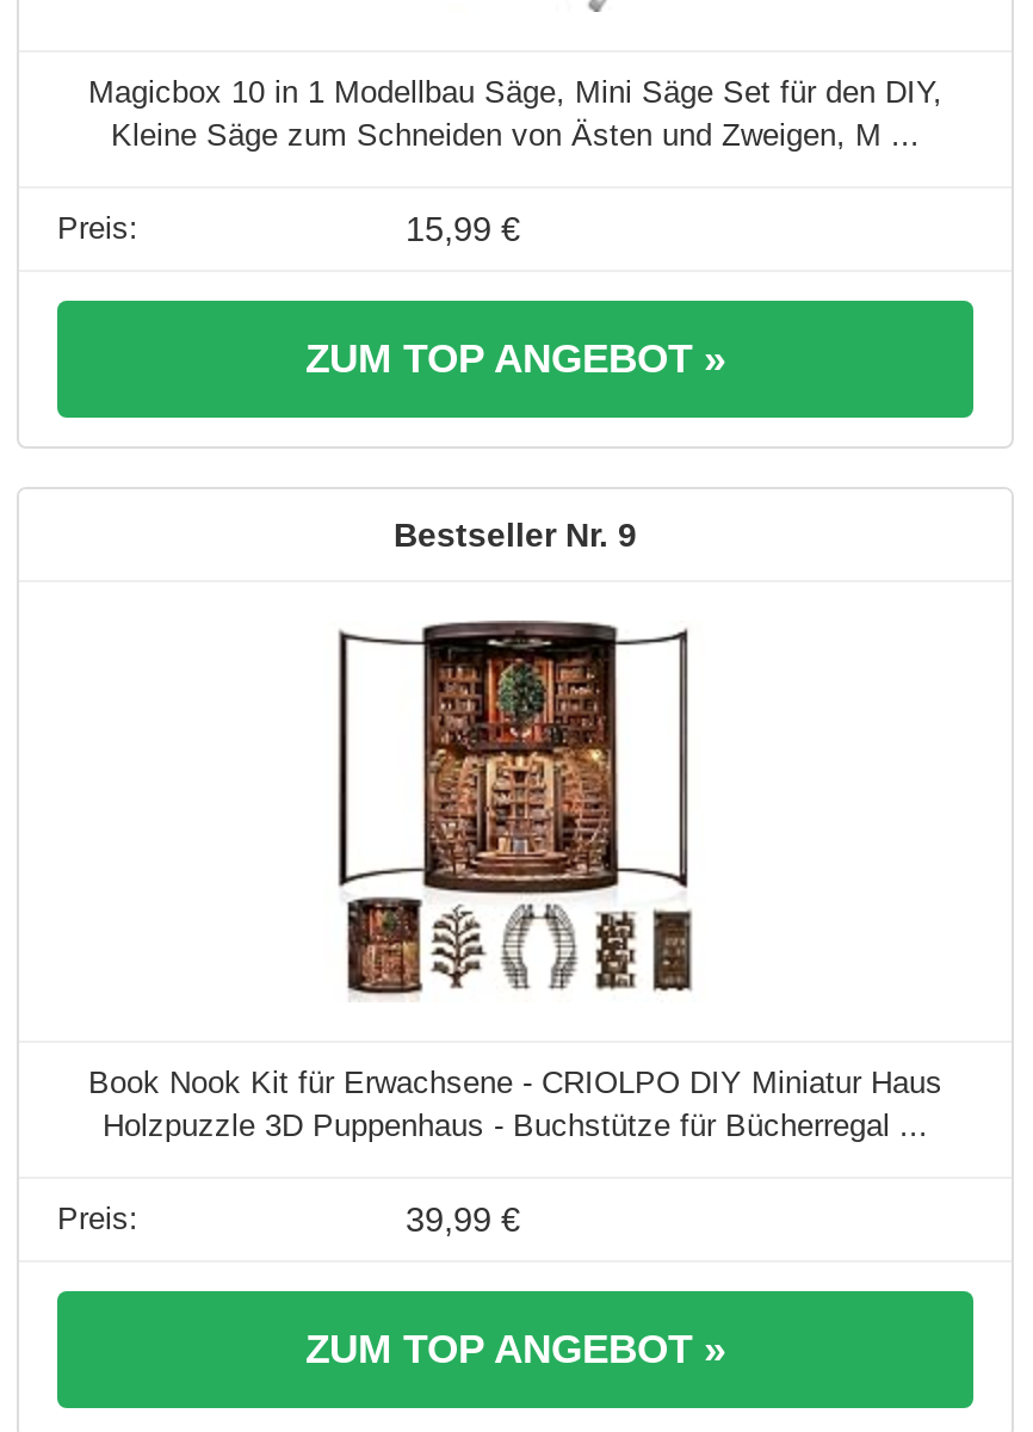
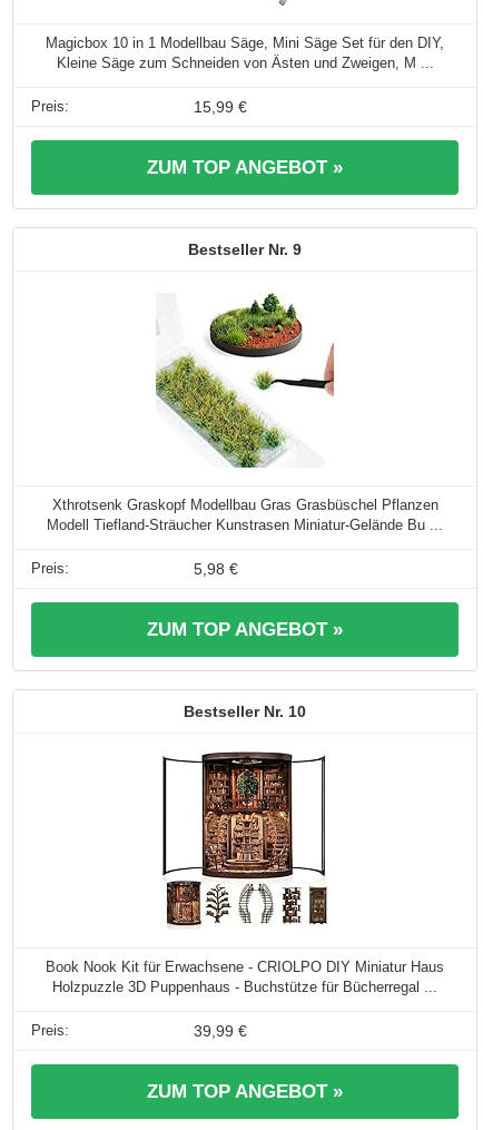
none -> [47,291,443,641] [image] | Xthrotsenk Graskopf Modellbau Gras Grasbüschel Pflanzen | Modell Tiefland-Sträucher Kunstrasen Miniatur-Gelände Bu ... | 5,98 € | ZUM TOP ANGEBOT »
none -> [288,703,306,721] 10

